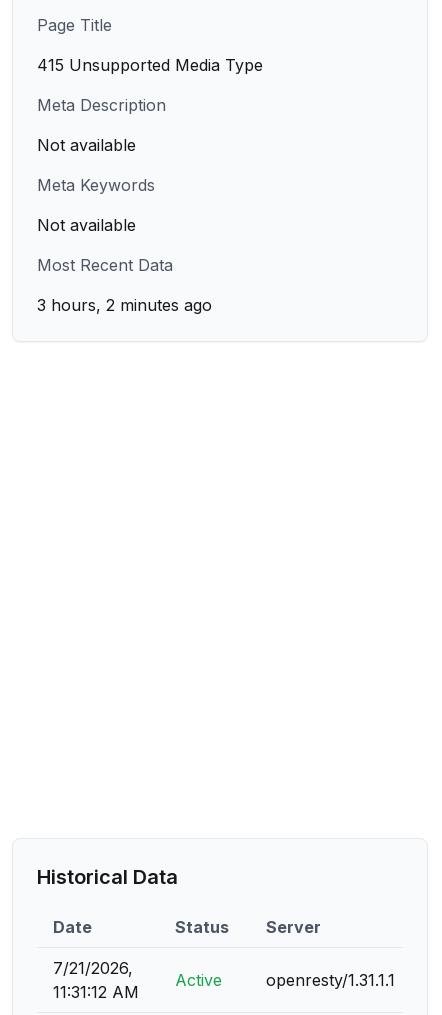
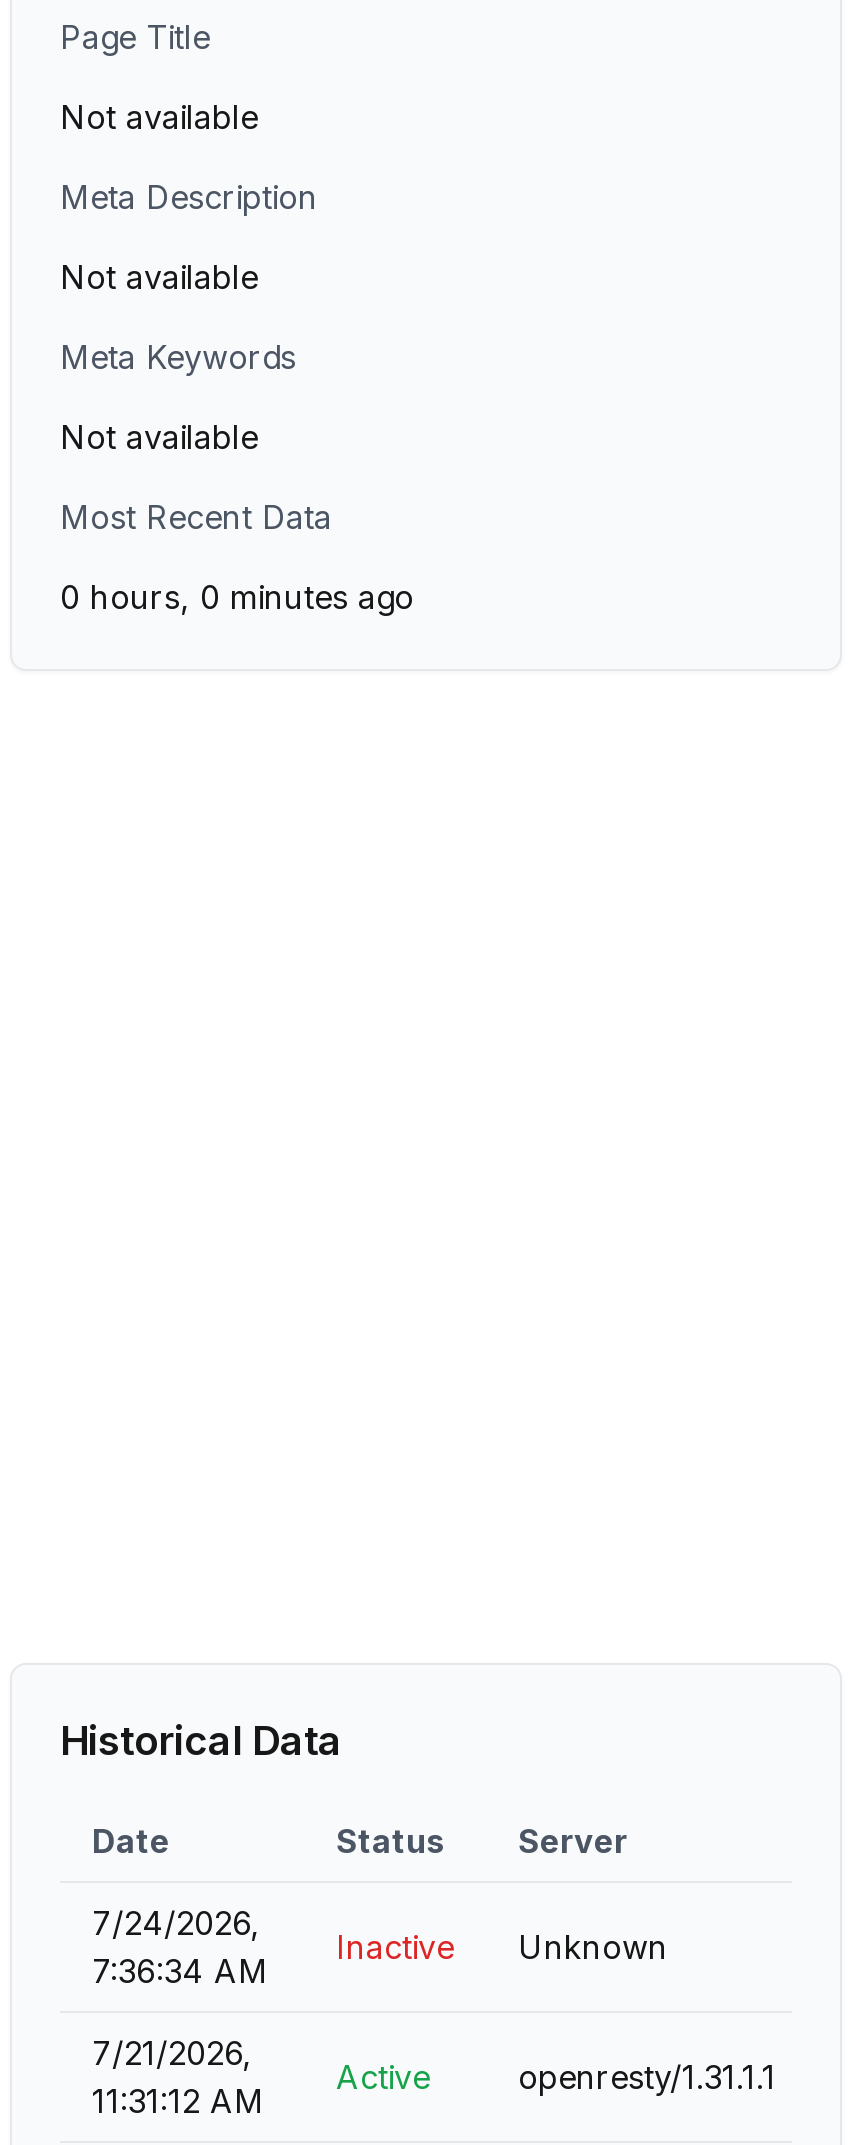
[37,55,263,75] 415 Unsupported Media Type -> [60,97,258,137] Not available
[37,295,212,315] 3 hours, 2 minutes ago -> [60,577,414,617] 0 hours, 0 minutes ago
none -> [92,1903,268,1991] 7/24/2026, | 7:36:34 AM
none -> [336,1927,668,1967] Inactive | Unknown

